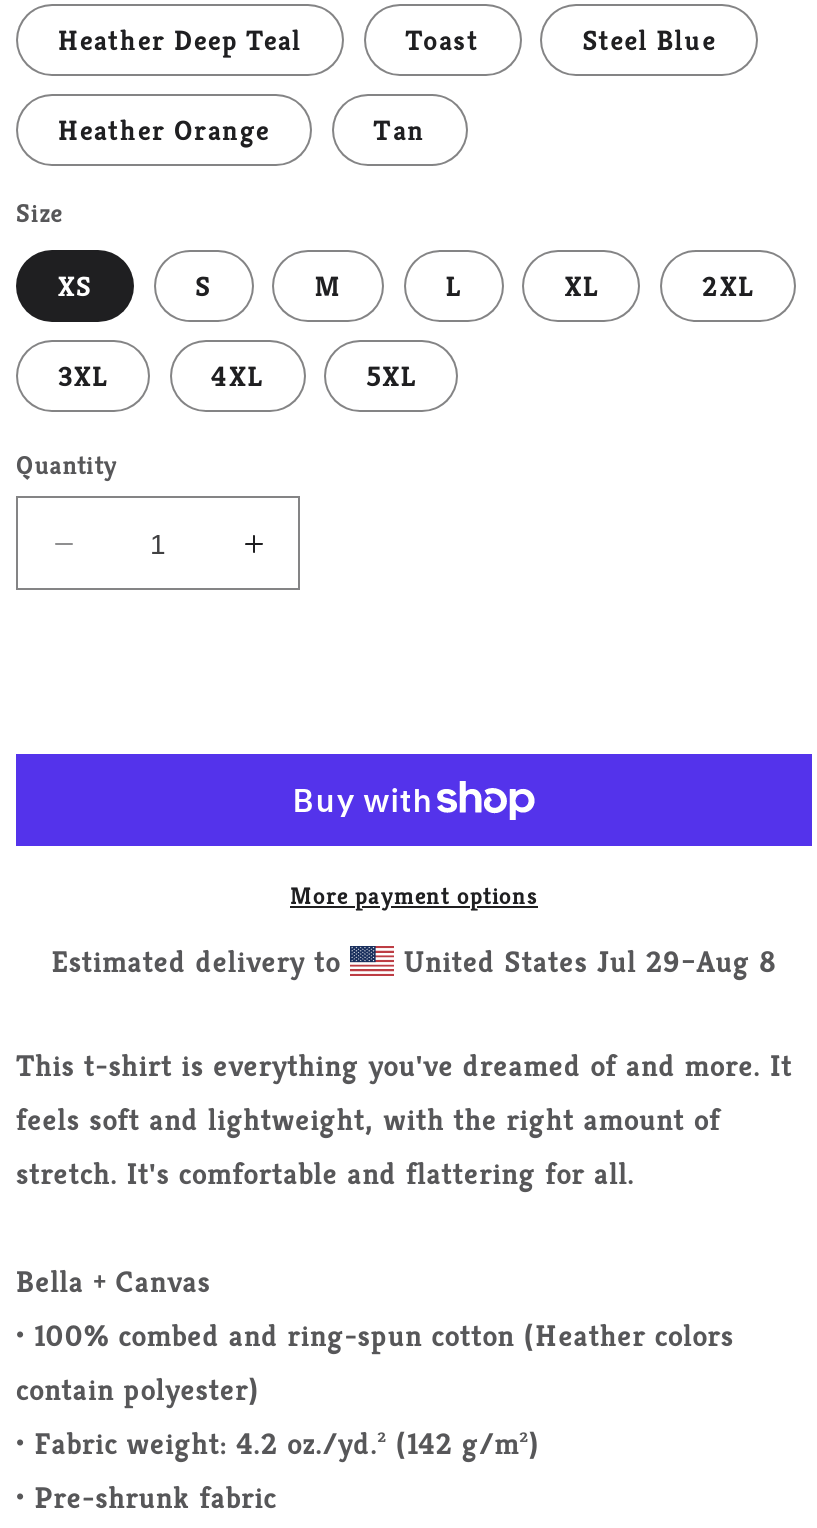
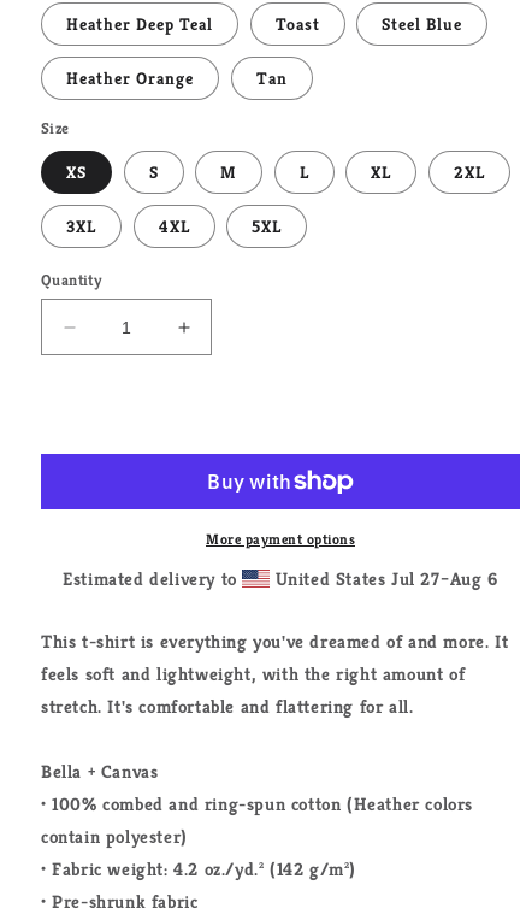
[395,942,777,980] United States Jul 29–Aug 8 -> [270,567,498,590] United States Jul 27–Aug 6

